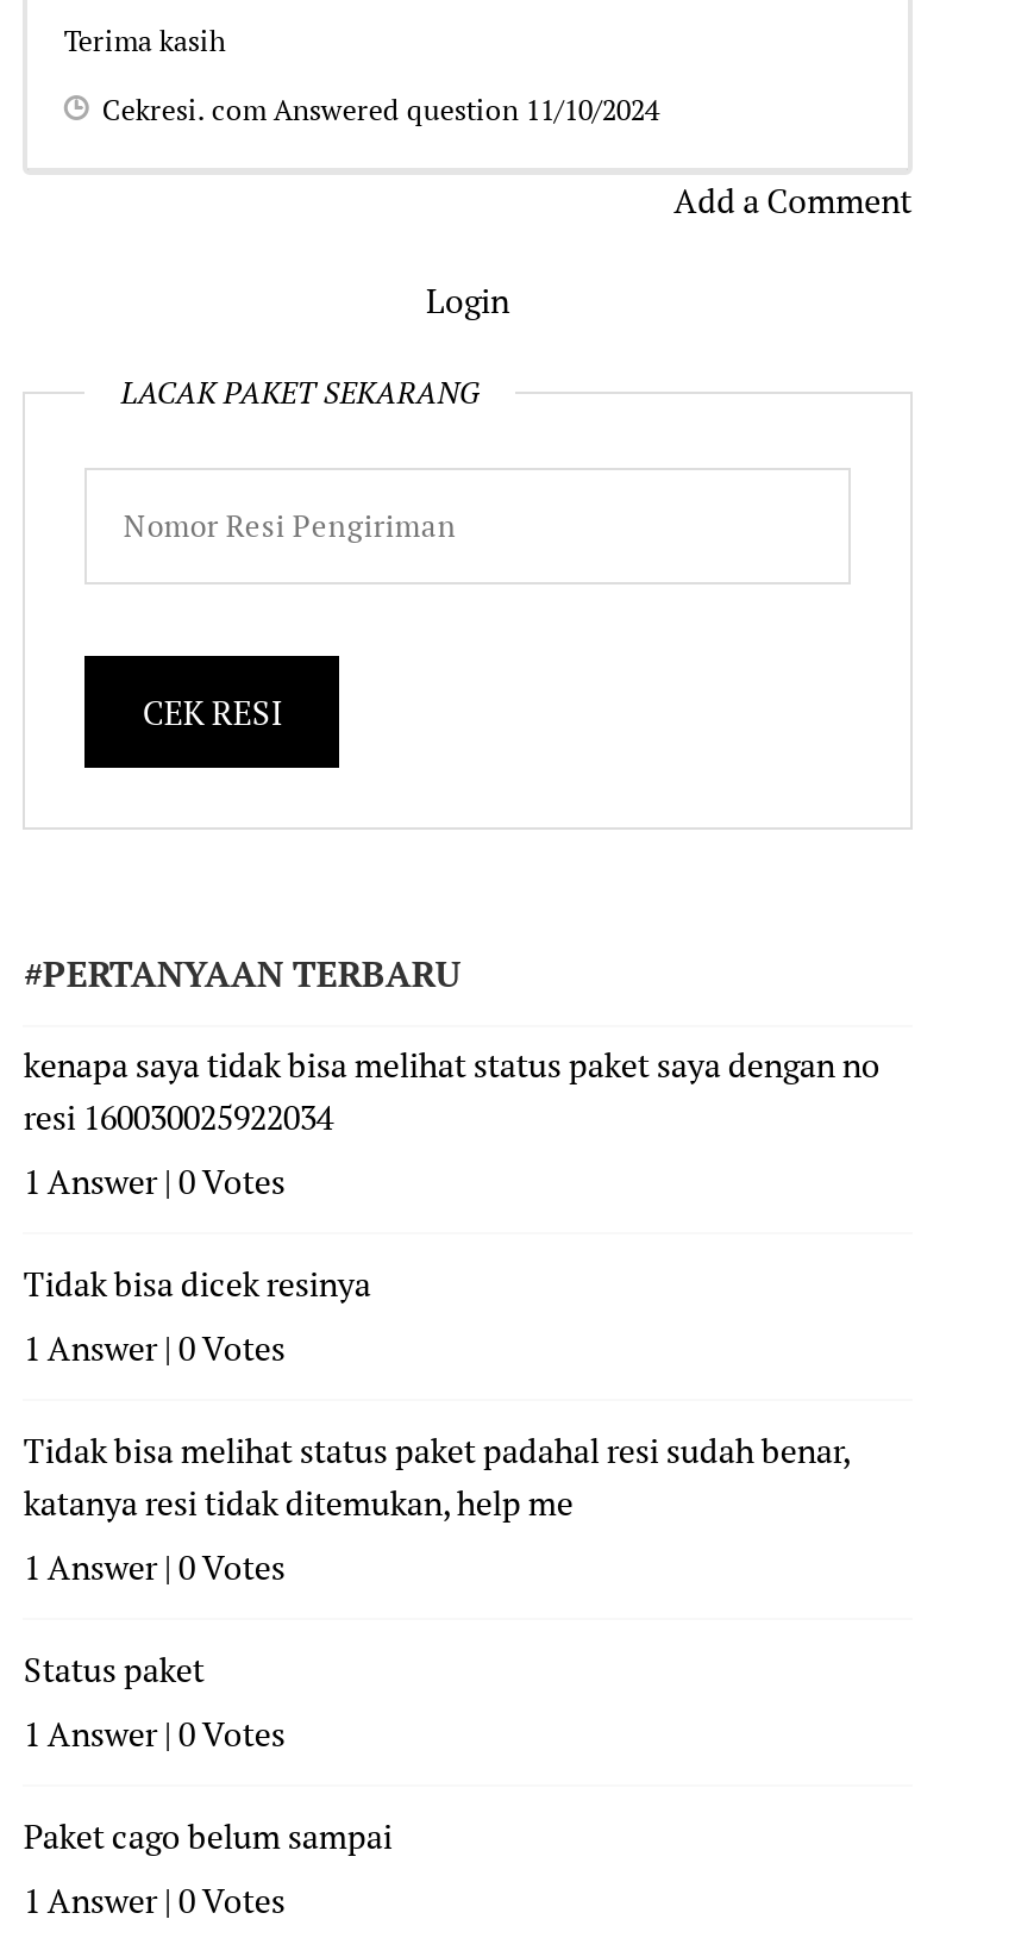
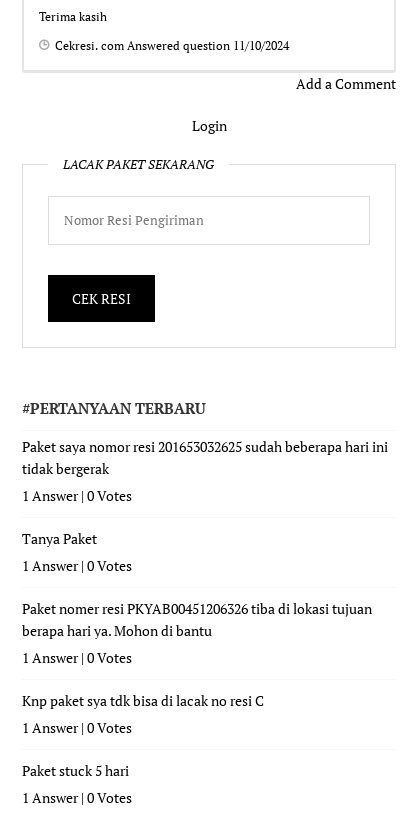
[24,1040,880,1138] kenapa saya tidak bisa melihat status paket saya dengan no | resi 160030025922034 -> [22,436,388,477] Paket saya nomor resi 201653032625 sudah beberapa hari ini | tidak bergerak
[24,1259,371,1305] Tidak bisa dicek resinya -> [22,528,97,547] Tanya Paket
[24,1426,849,1524] Tidak bisa melihat status paket padahal resi sudah benar, | katanya resi tidak ditemukan, help me -> [22,598,372,639] Paket nomer resi PKYAB00451206326 tiba di lokasi tujuan | berapa hari ya. Mohon di bantu
[24,1645,204,1690] Status paket -> [22,690,264,709] Knp paket sya tdk bisa di lacak no resi C
[24,1812,392,1857] Paket cago belum sampai -> [22,760,129,779] Paket stuck 5 hari

